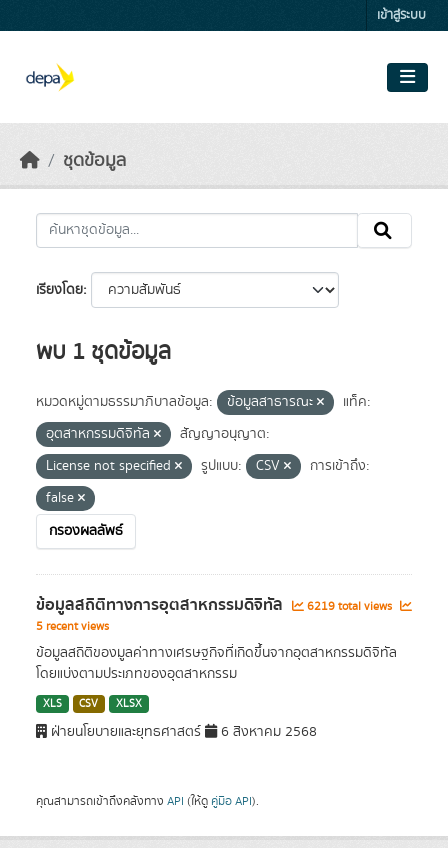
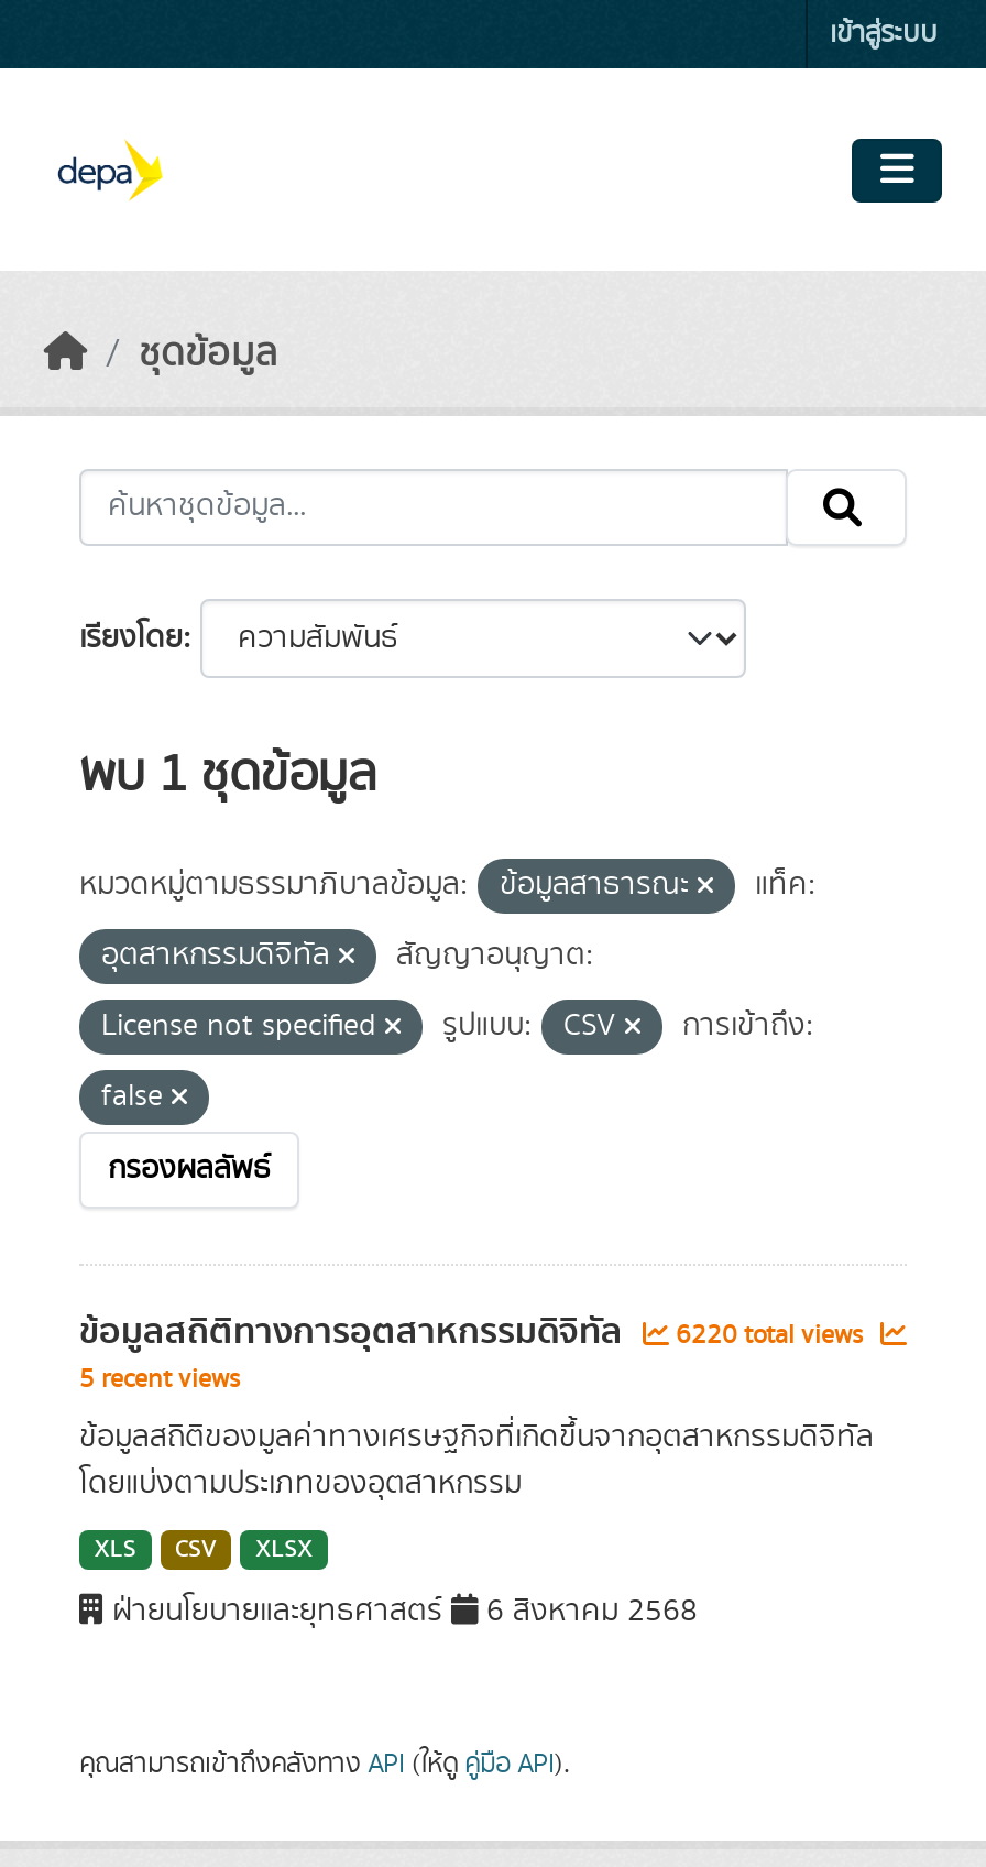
[36,592,395,618] ข้อมูลสถิติทางการอุตสาหกรรมดิจิทัล 6219 total views -> [79,1303,869,1361] ข้อมูลสถิติทางการอุตสาหกรรมดิจิทัล 6220 total views

